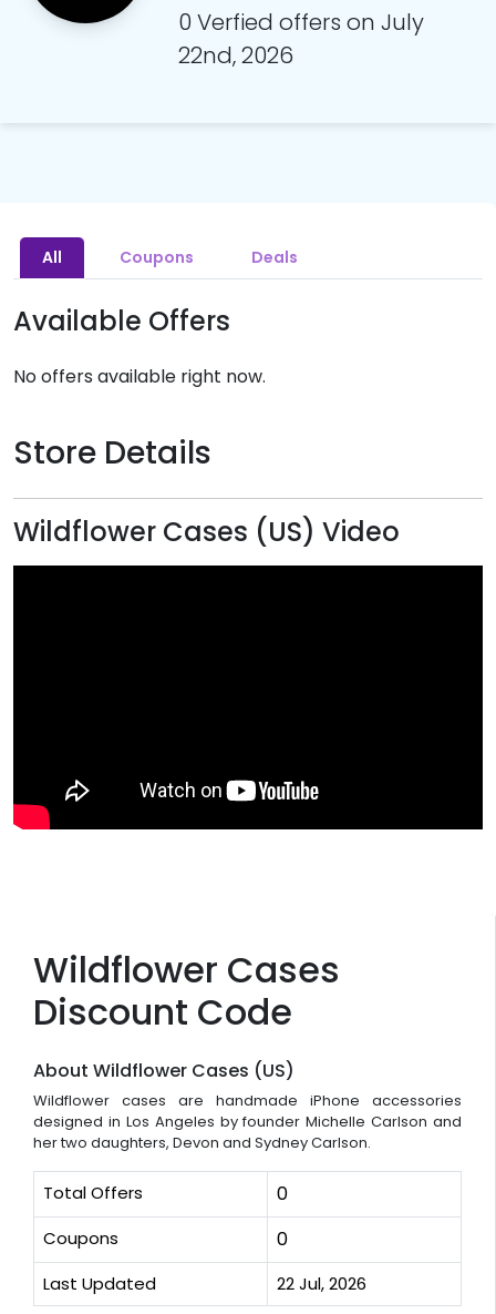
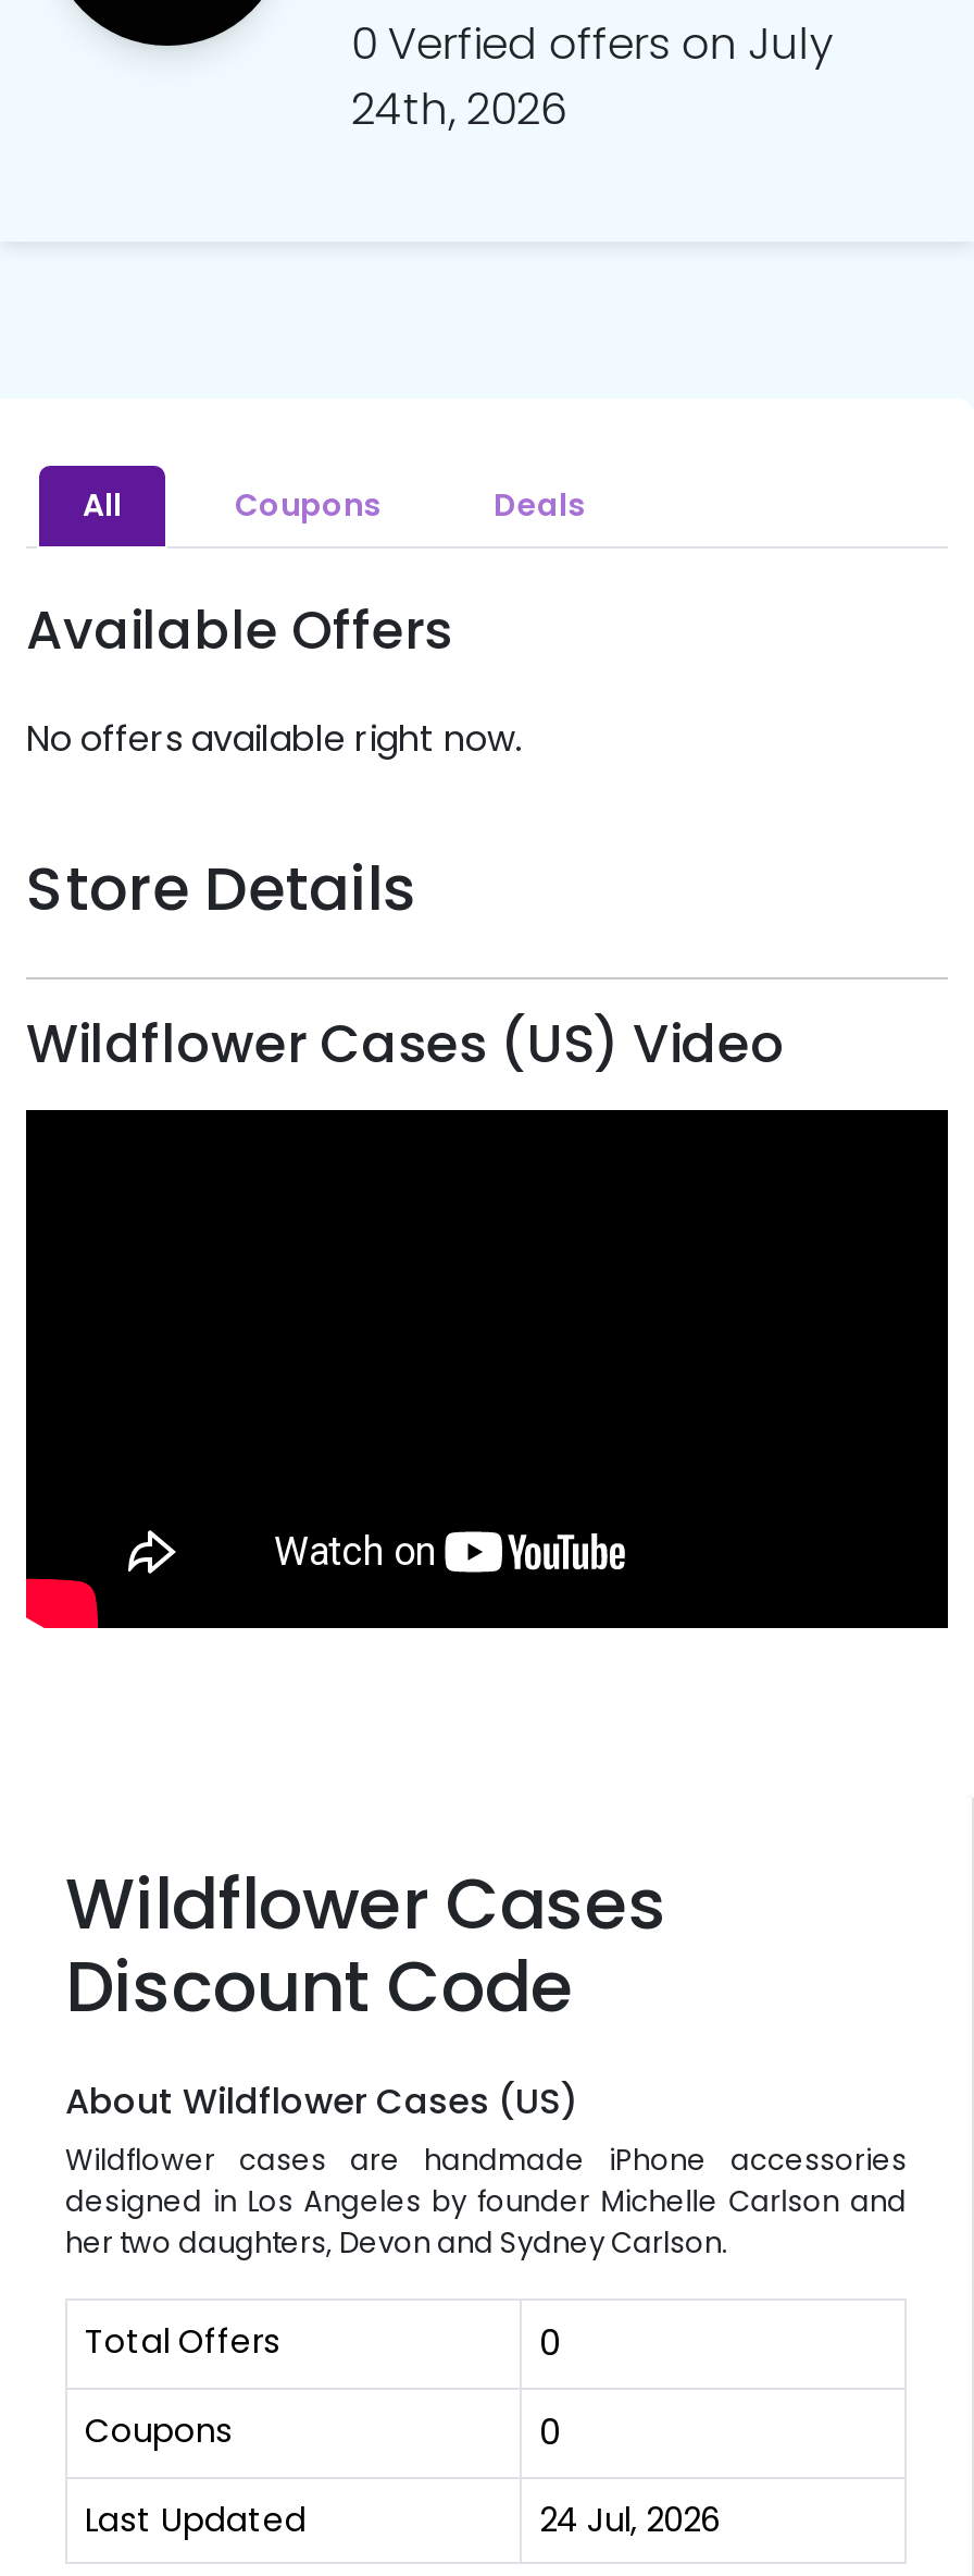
[179,40,294,71] 22nd, 2026 -> [351,78,568,139] 24th, 2026
[277,1272,366,1295] 22 Jul, 2026 -> [539,2497,720,2543] 24 Jul, 2026

